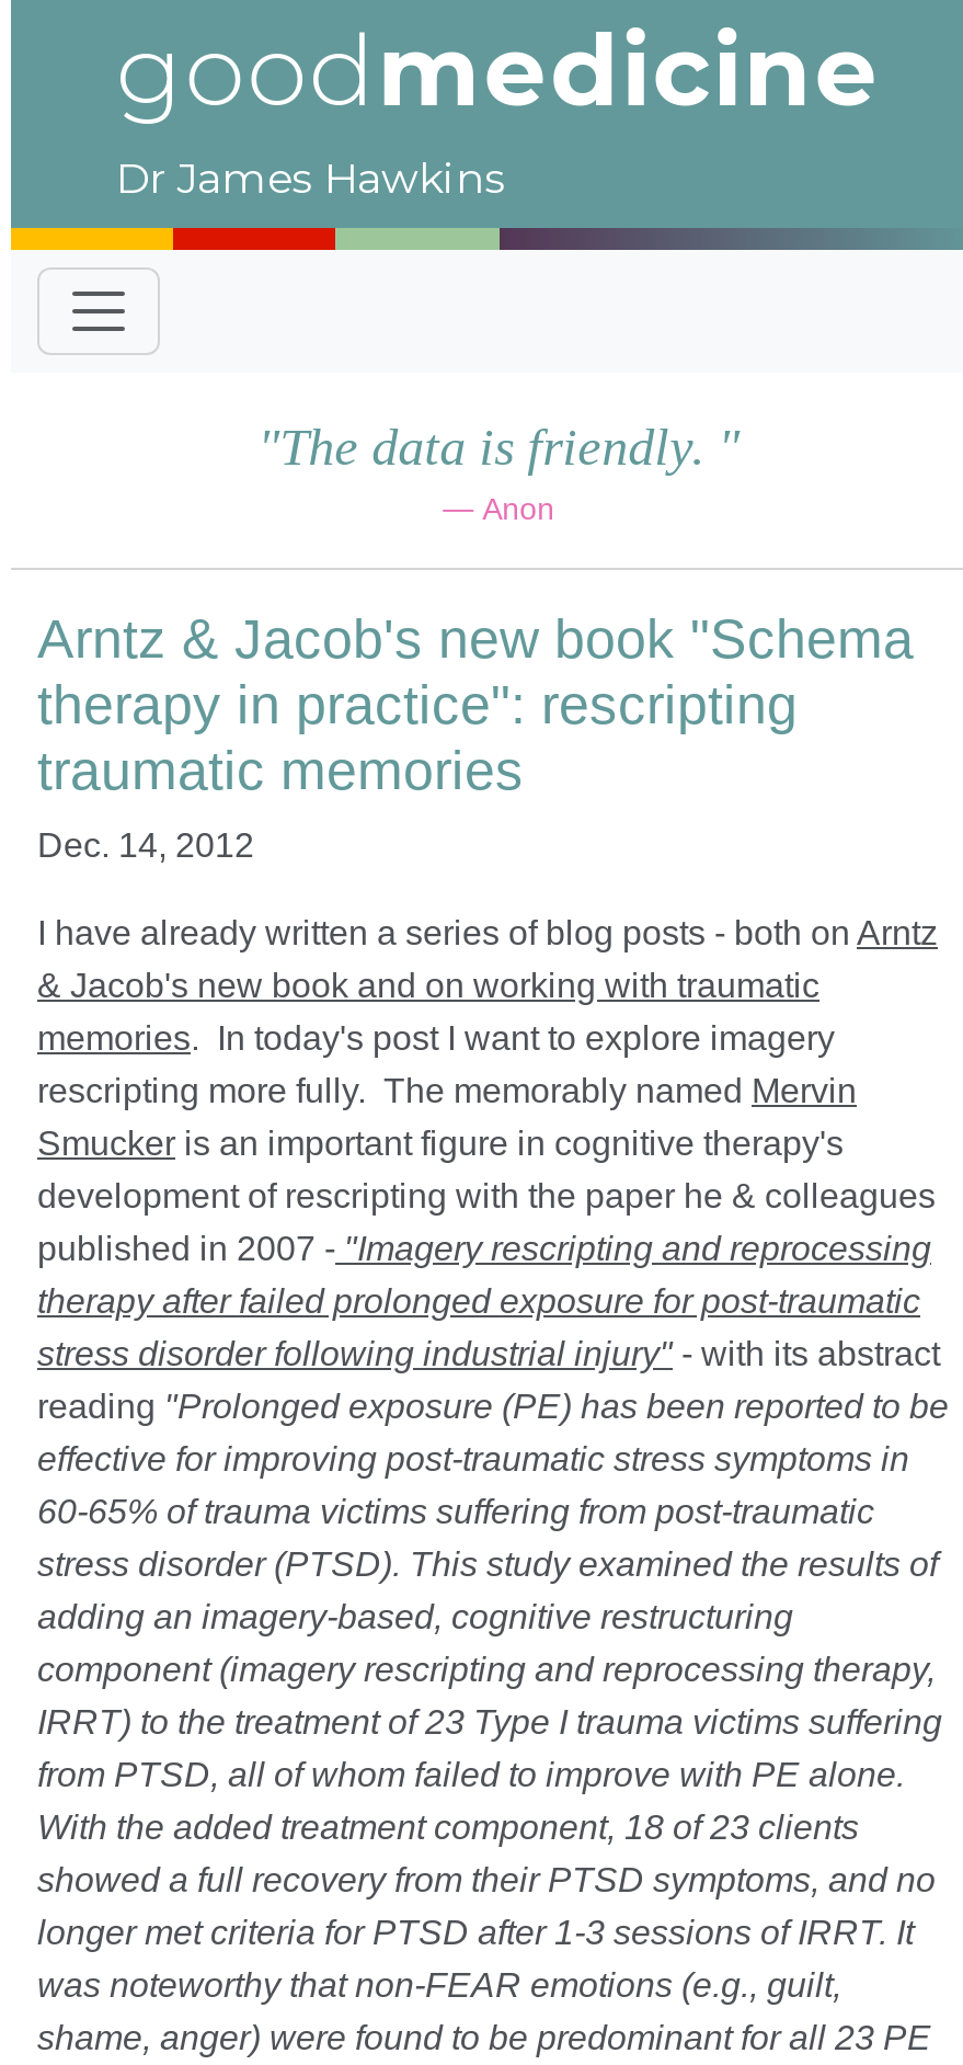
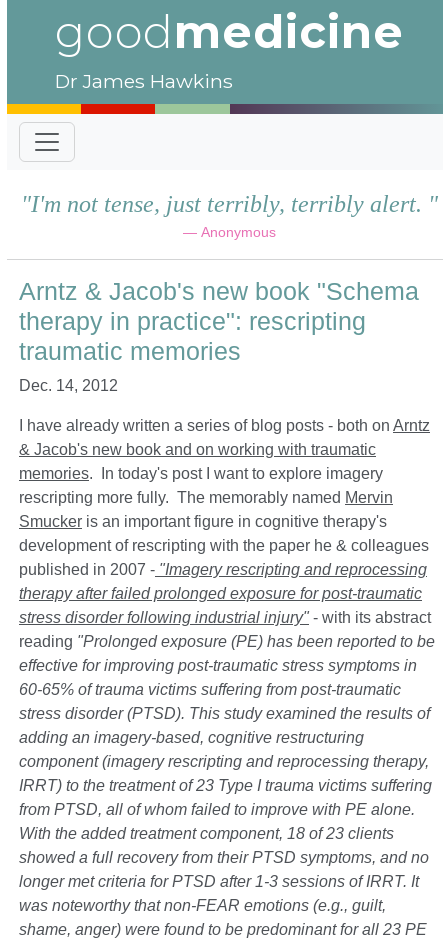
[258,419,740,527] "The data is friendly. " | Anon -> [21,191,438,240] "I'm not tense, just terribly, terribly alert. " | Anonymous

